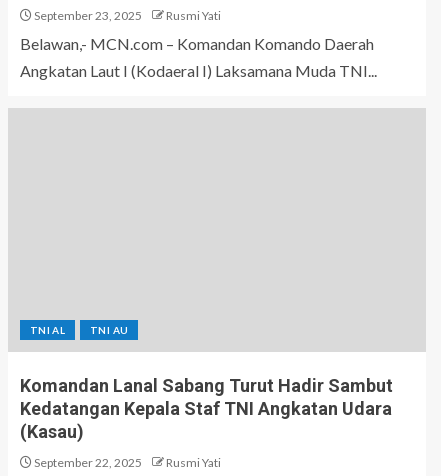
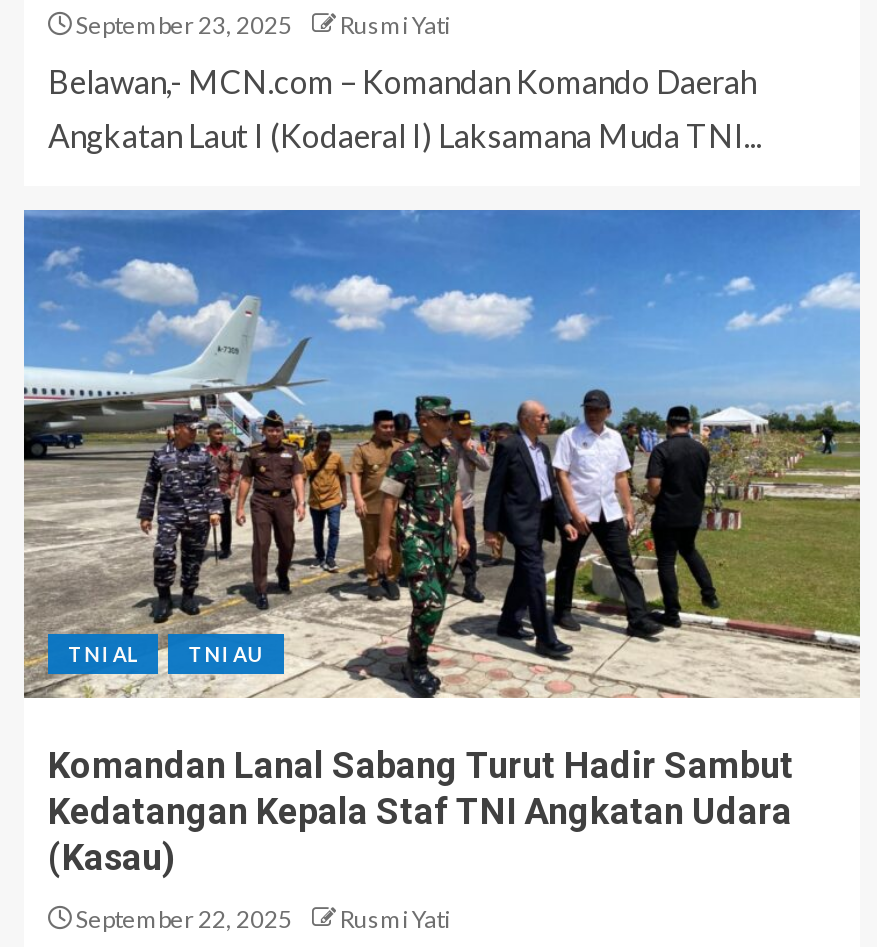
none -> [22,209,862,699] [image]

